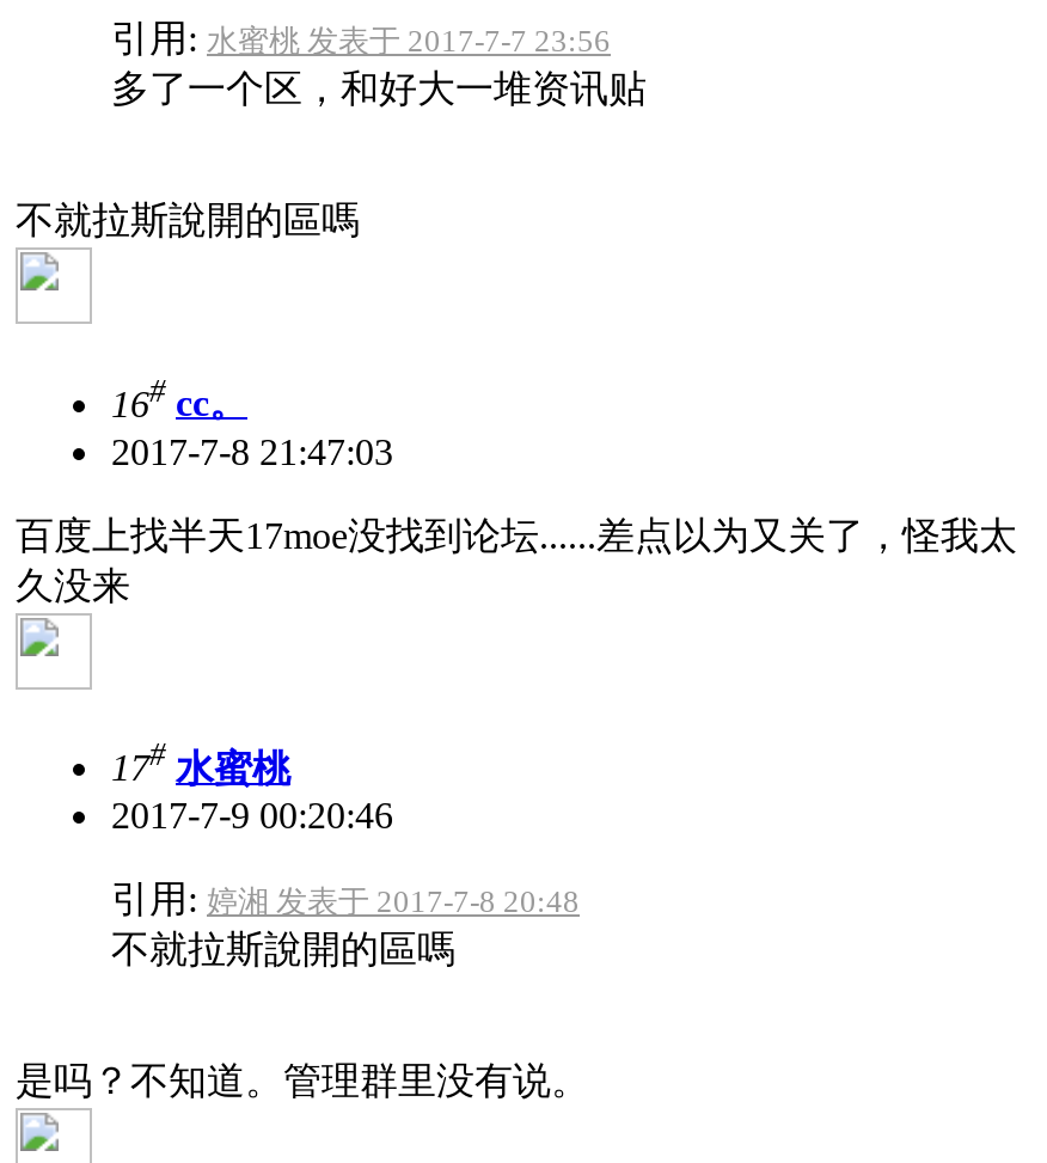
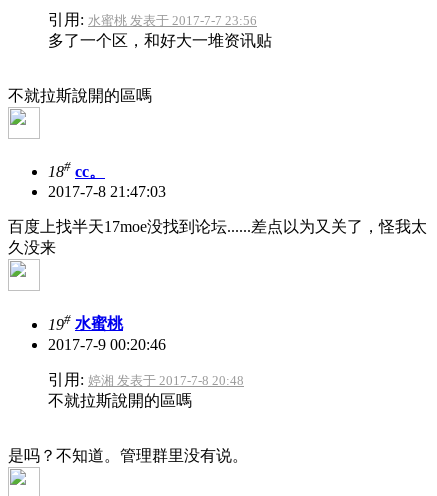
[111,373,247,424] 16# cc。 -> [48,159,105,180] 18# cc。
[111,737,290,788] 17# 水蜜桃 -> [48,311,123,333] 19# 水蜜桃

